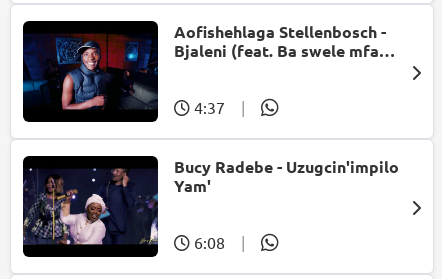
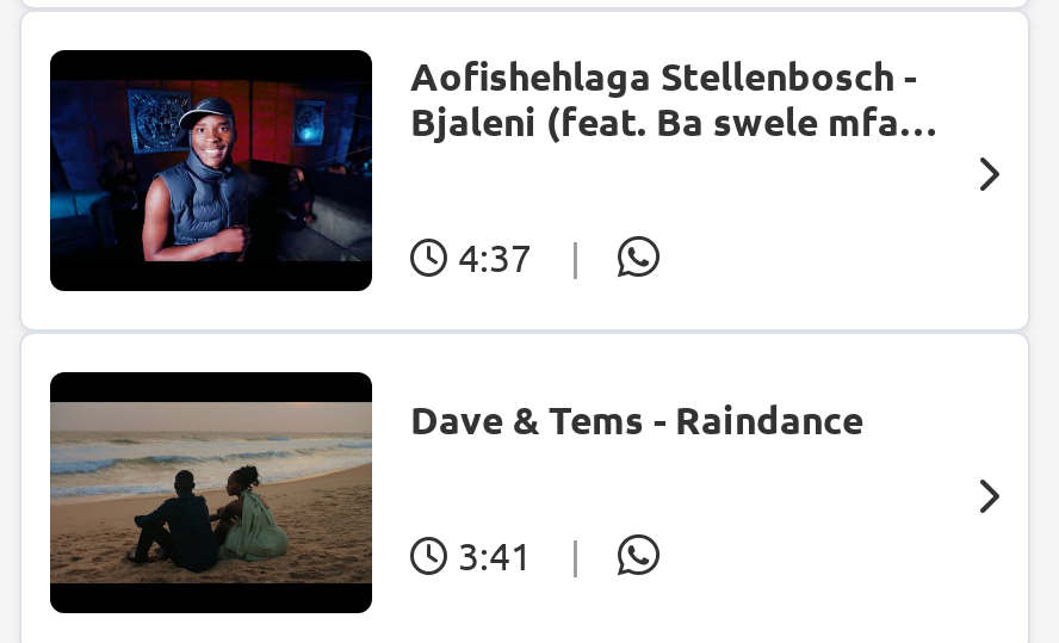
[22,156,399,267] [image] | Bucy Radebe - Uzugcin'impilo | Yam' -> [48,394,863,618] [image] | Dave & Tems - Raindance
[194,232,225,252] 6:08 -> [458,530,532,578] 3:41

